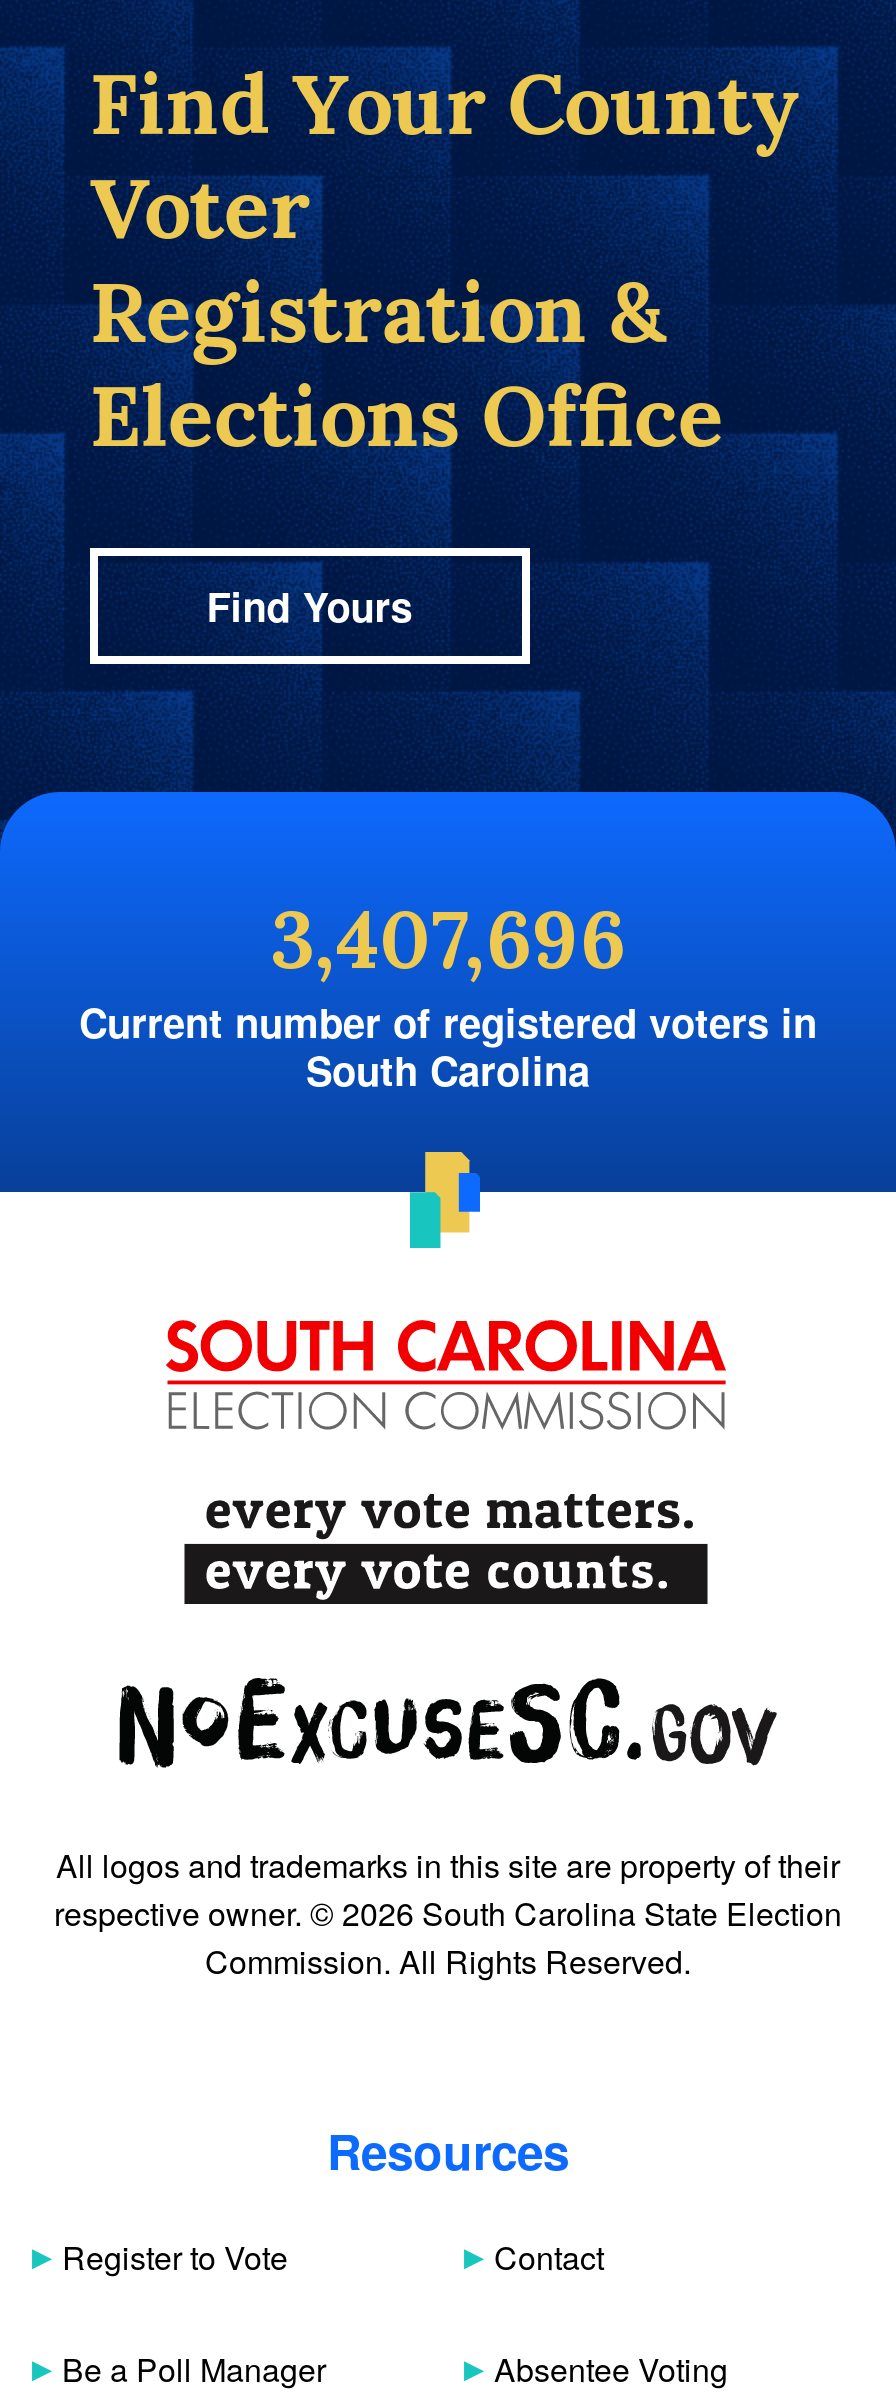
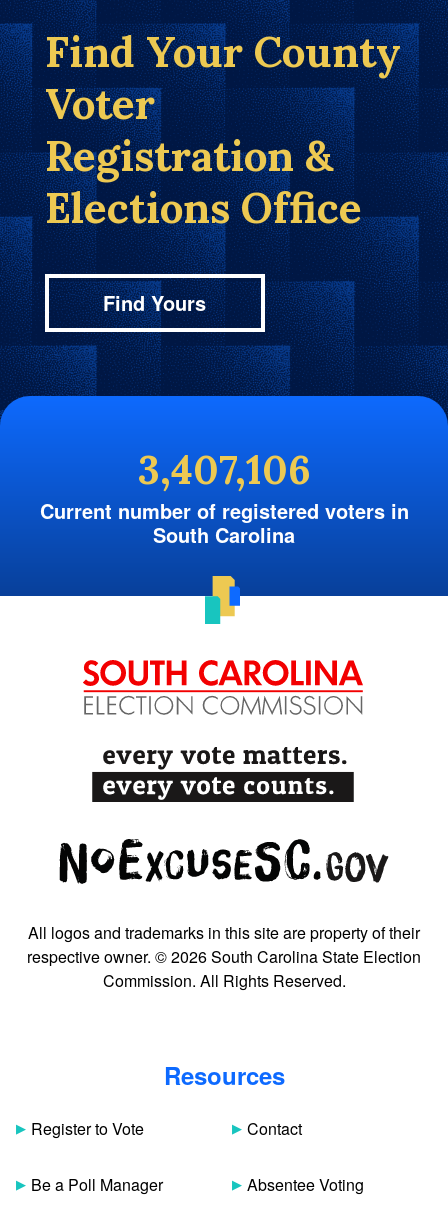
[270,888,626,990] 3,407,696 -> [137,444,310,495] 3,407,106

